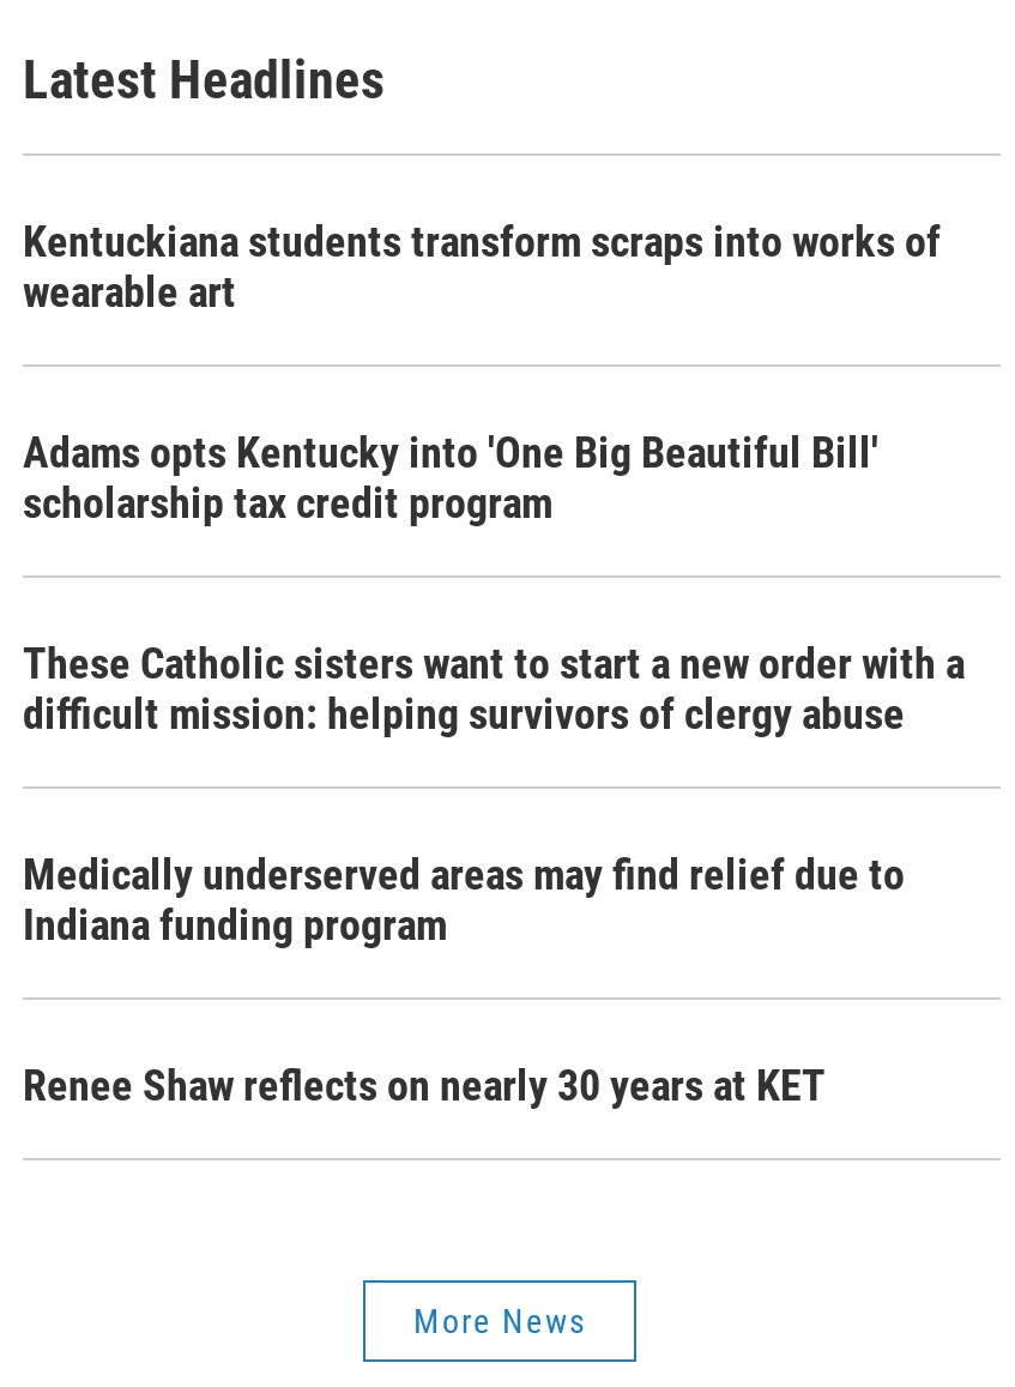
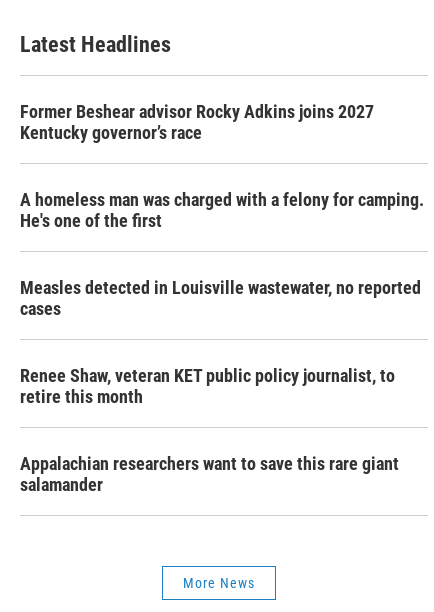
[23,217,941,317] Kentuckiana students transform scraps into works of | wearable art -> [20,101,374,143] Former Beshear advisor Rocky Adkins joins 2027 | Kentucky governor’s race
[23,427,878,528] Adams opts Kentucky into 'One Big Beautiful Bill' | scholarship tax credit program -> [20,189,424,231] A homeless man was charged with a felony for camping. | He's one of the first
[23,638,965,739] These Catholic sisters want to start a new order with a | difficult mission: helping survivors of clergy abuse -> [20,277,421,319] Measles detected in Louisville wastewater, no reported | cases
[23,849,905,950] Medically underserved areas may find relief due to | Indiana funding program -> [20,365,395,407] Renee Shaw, veteran KET public policy journalist, to | retire this month
[23,1060,826,1111] Renee Shaw reflects on nearly 30 years at KET -> [20,453,399,495] Appalachian researchers want to save this rare giant | salamander

